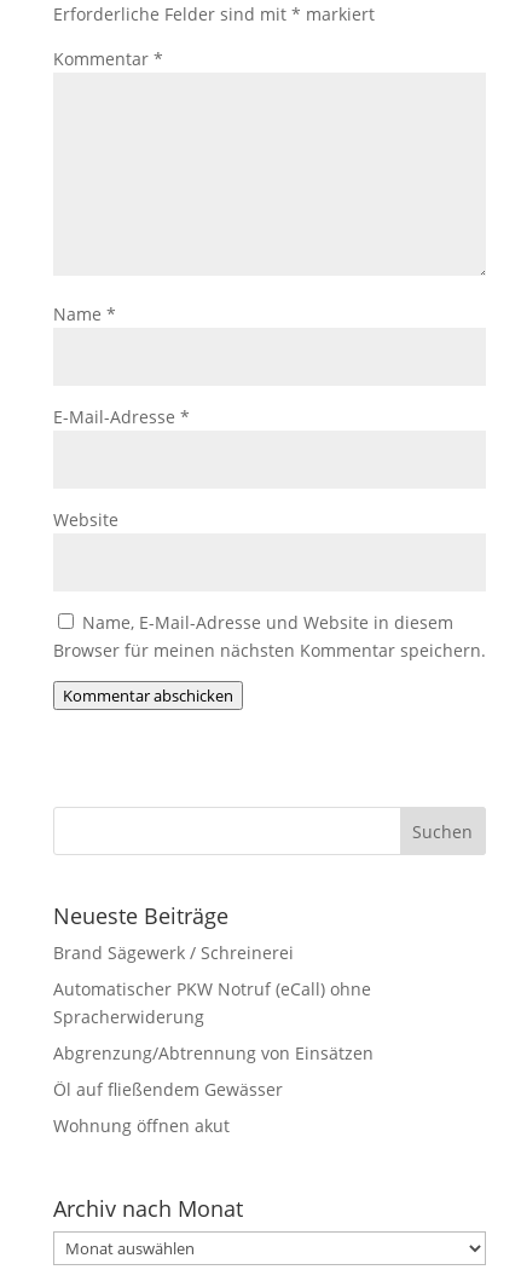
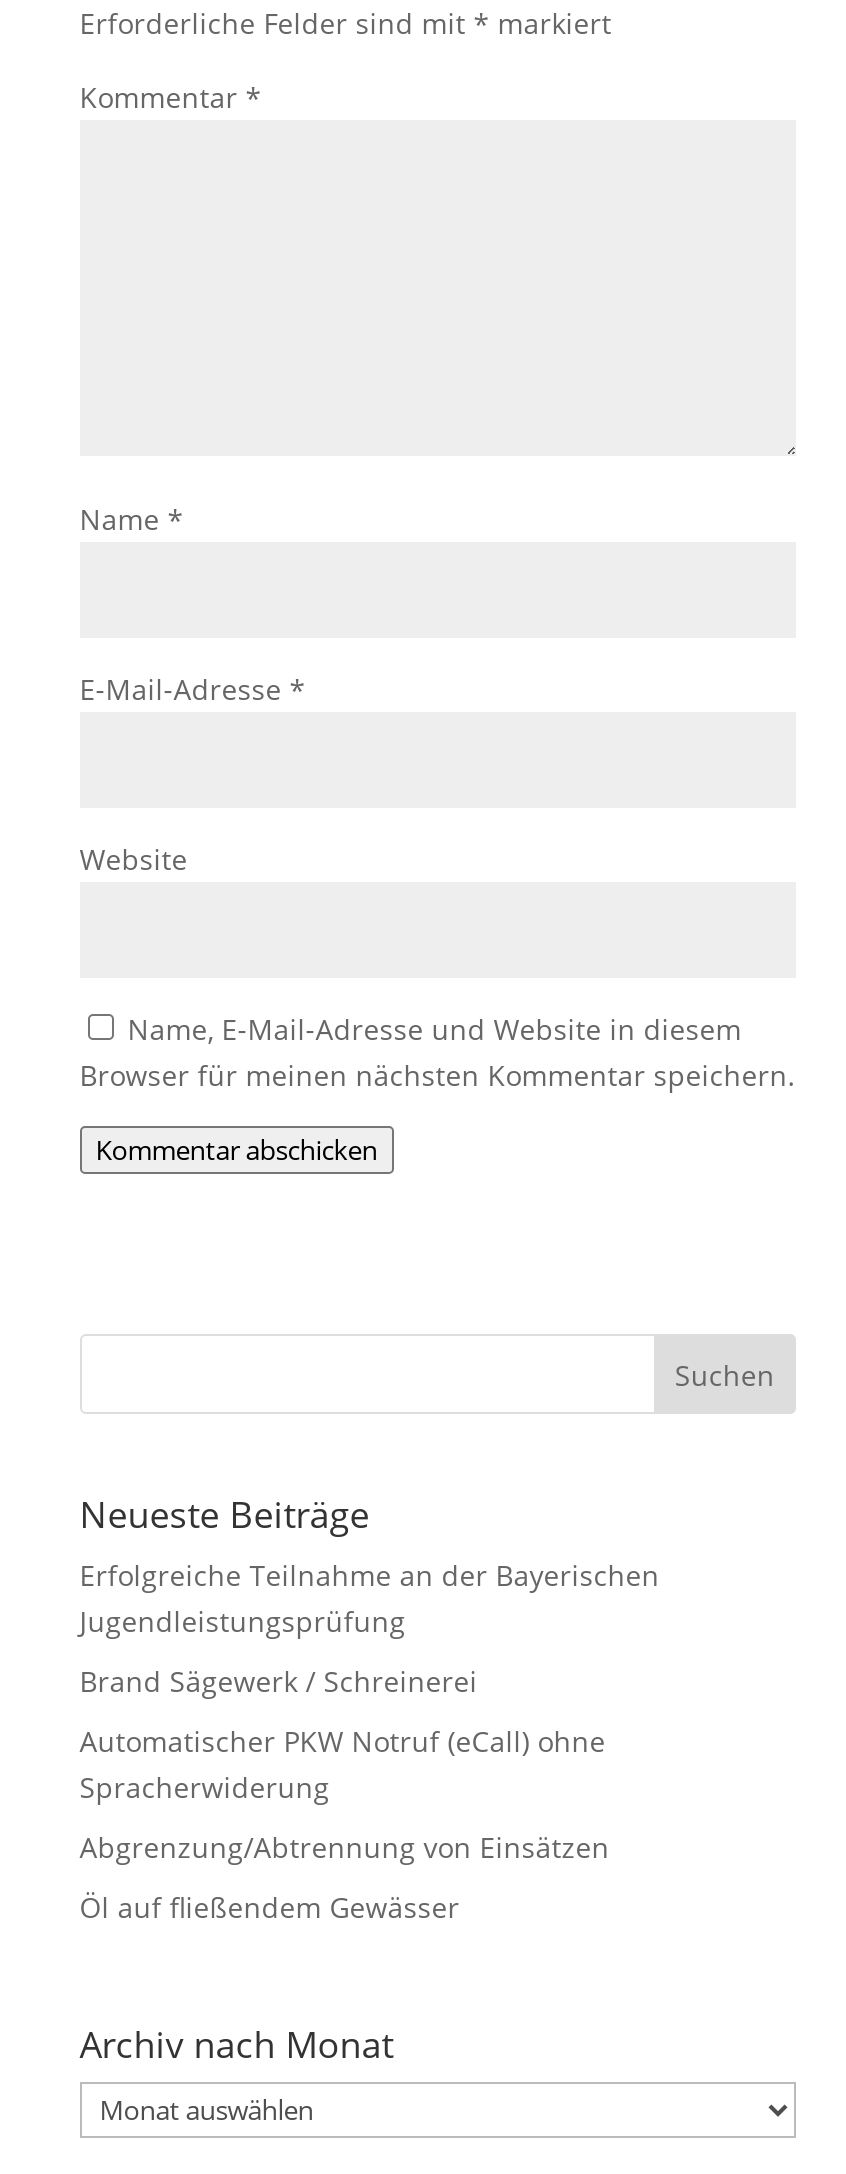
none -> [80,1556,660,1640] Erfolgreiche Teilnahme an der Bayerischen | Jugendleistungsprüfung
moved [53,941,373,1101] -> [80,1662,610,1926]: Brand Sägewerk / Schreinerei | Automatischer PKW Notruf (eCall) ohne | Spracherwiderung | Abgrenzung/Abtrennung von Einsätzen | Öl auf fließendem Gewässer
[53,1114,229,1137] Wohnung öffnen akut -> none

